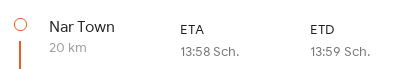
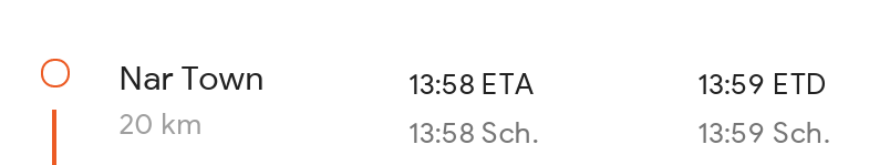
[180,21,204,37] ETA -> [408,66,534,102] 13:58 ETA
[310,21,334,37] ETD -> [697,66,825,102] 13:59 ETD

